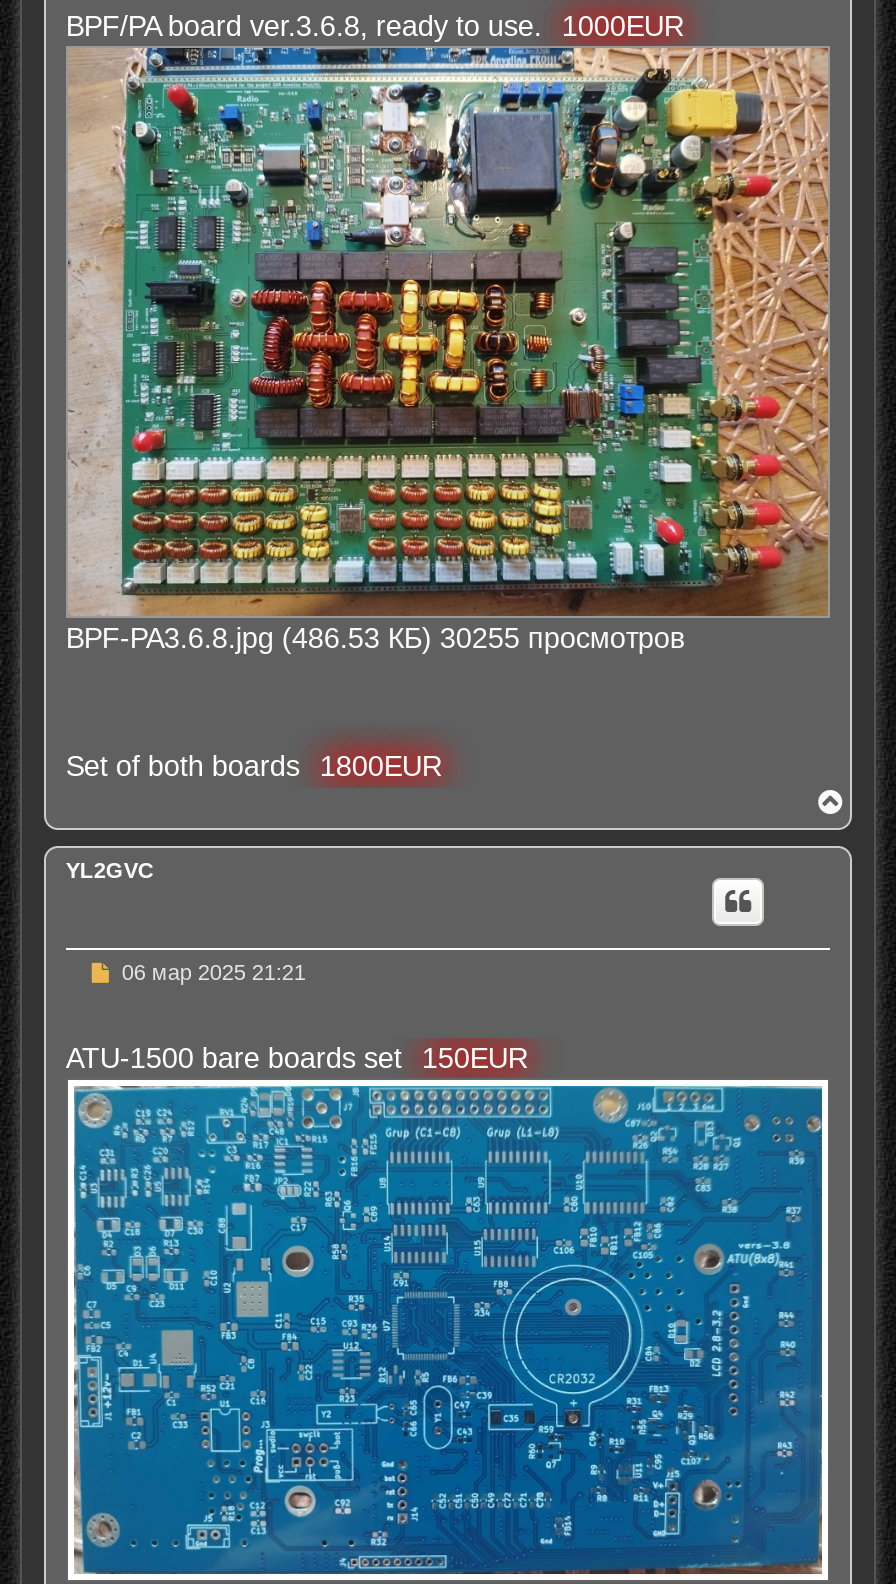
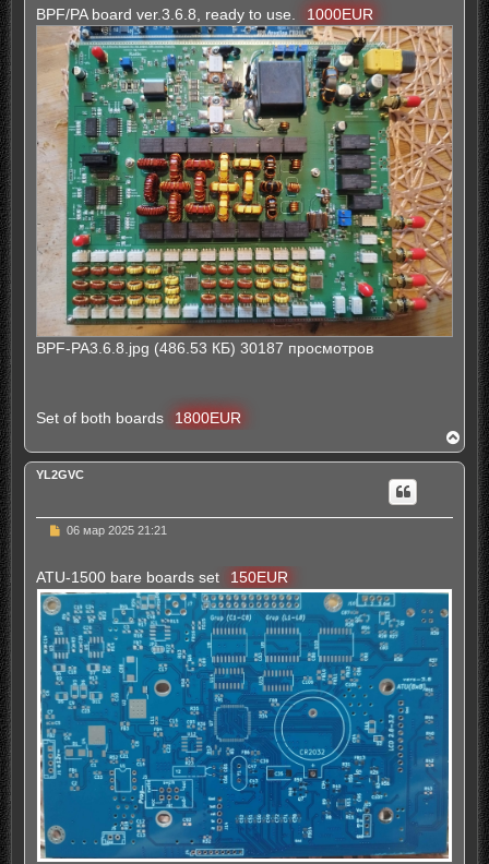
[66,622,684,654] BPF-PA3.6.8.jpg (486.53 КБ) 30255 просмотров -> [36,339,373,357] BPF-PA3.6.8.jpg (486.53 КБ) 30187 просмотров

